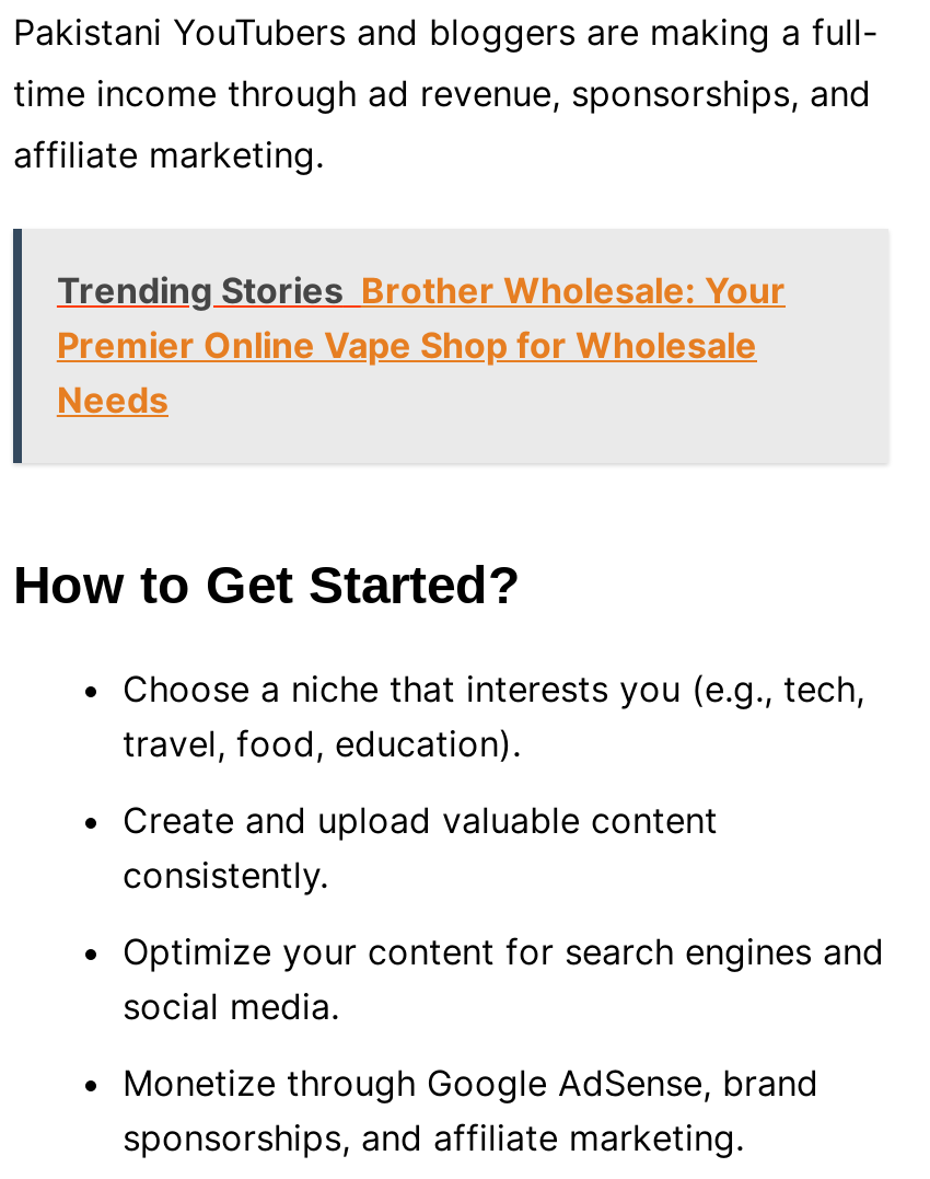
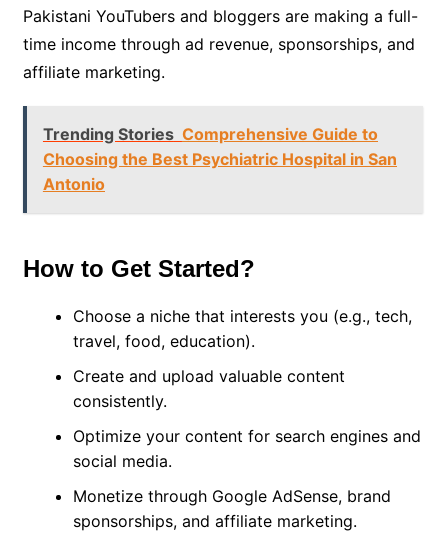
[57,268,786,421] Trending Stories Brother Wholesale: Your | Premier Online Vape Shop for Wholesale | Needs -> [43,124,397,194] Trending Stories Comprehensive Guide to | Choosing the Best Psychiatric Hospital in San | Antonio

